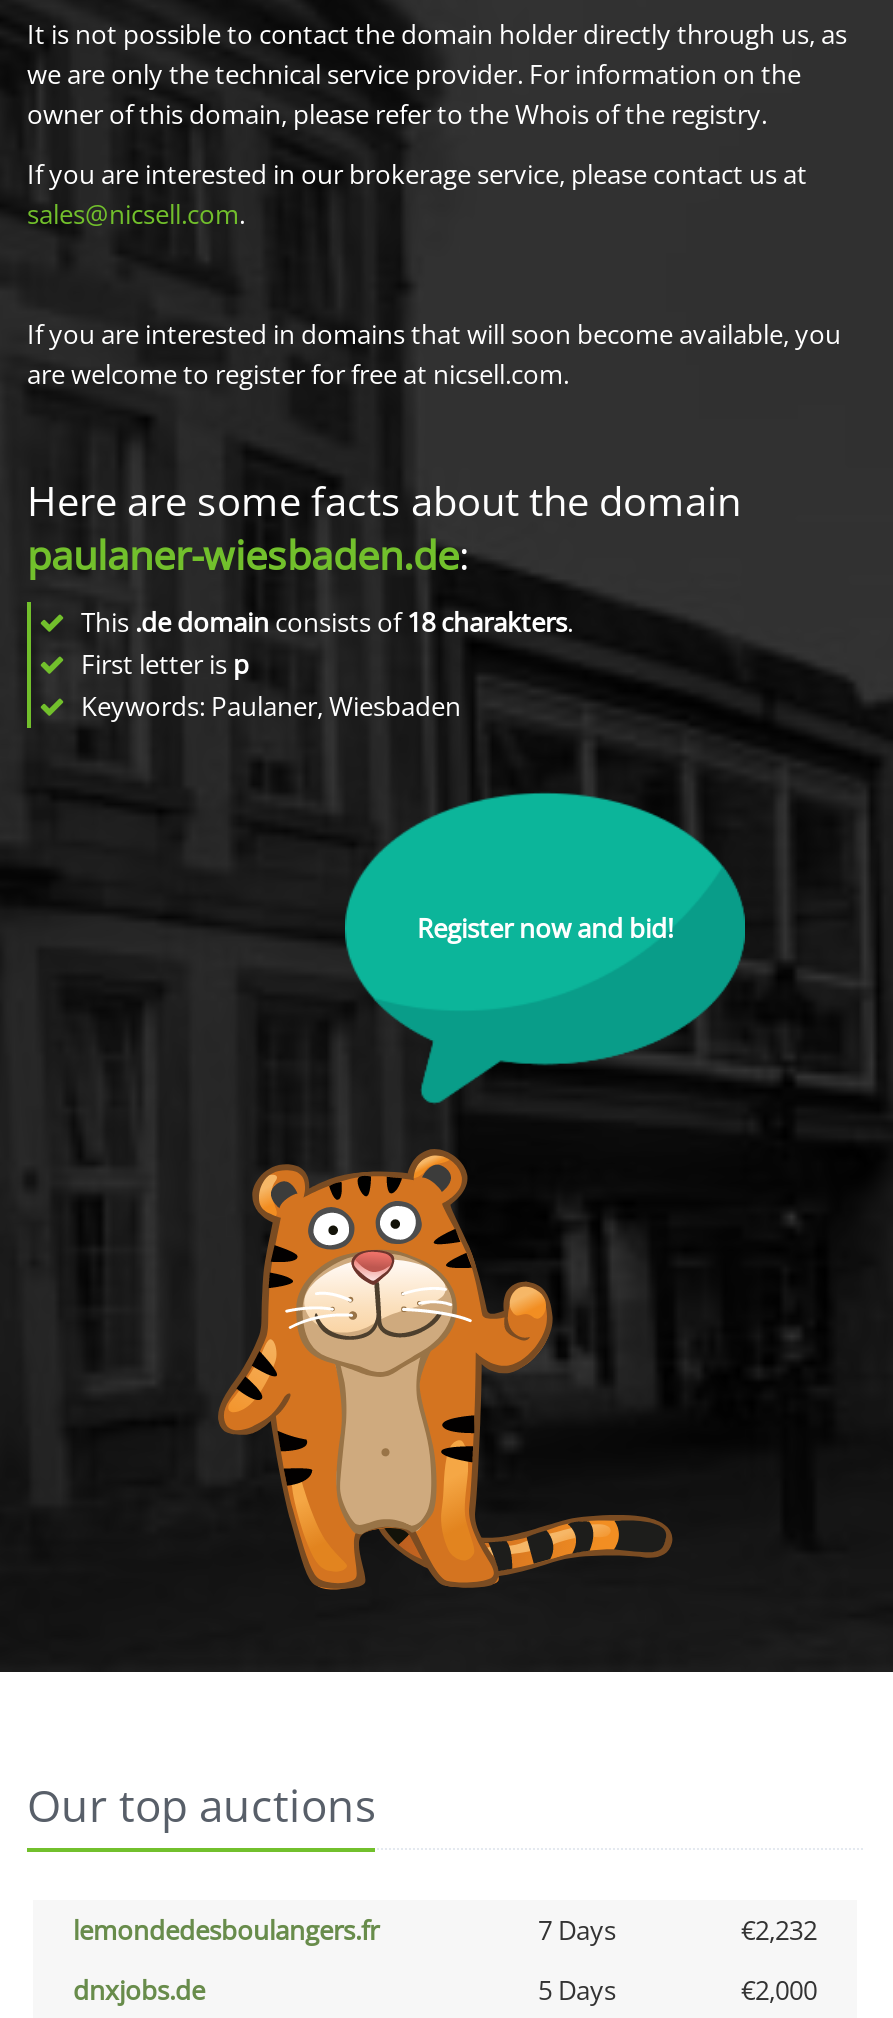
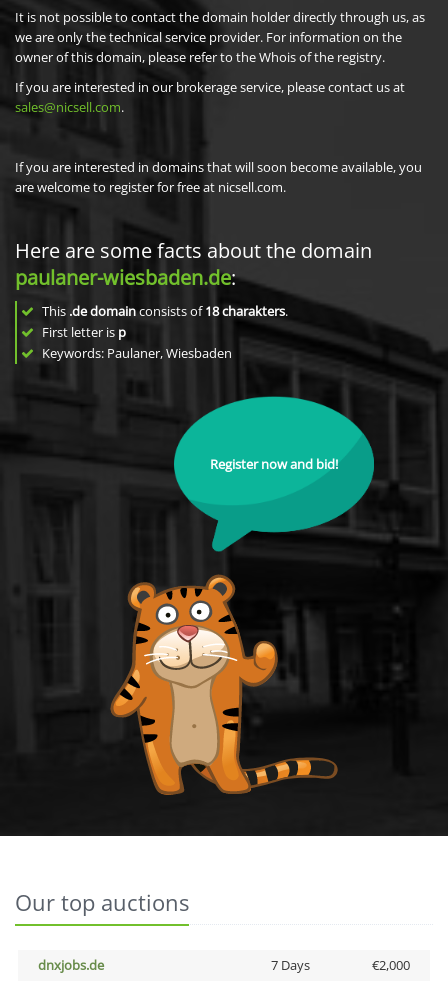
[73,1912,817,1948] lemondedesboulangers.fr | 7 Days | €2,232 -> none
[538,1972,616,2008] 5 Days -> [270,956,309,974] 7 Days

